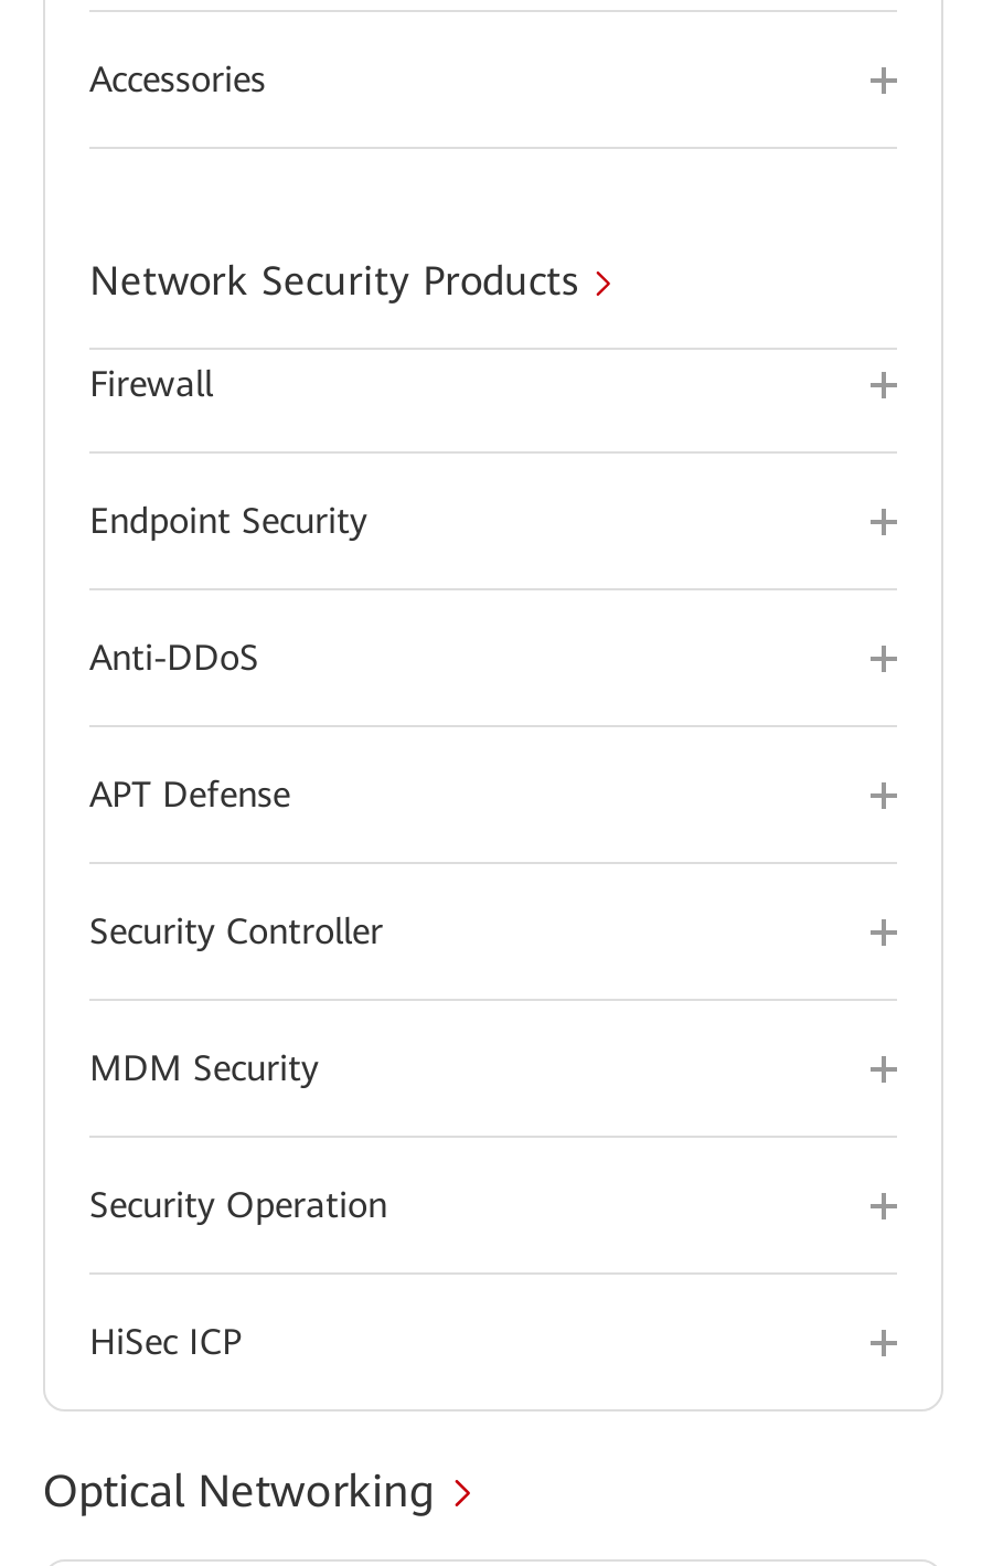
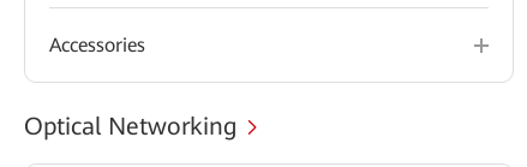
[89,257,579,1363] Network Security Products | Firewall | Endpoint Security | Anti-DDoS | APT Defense | Security Controller | MDM Security | Security Operation | HiSec ICP -> none

